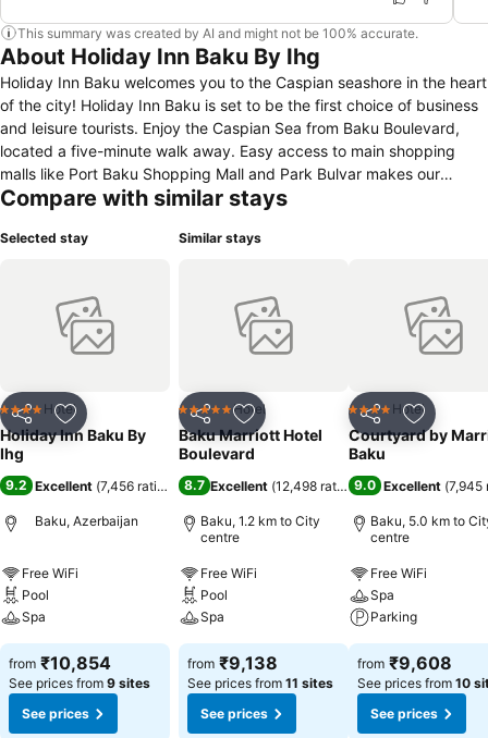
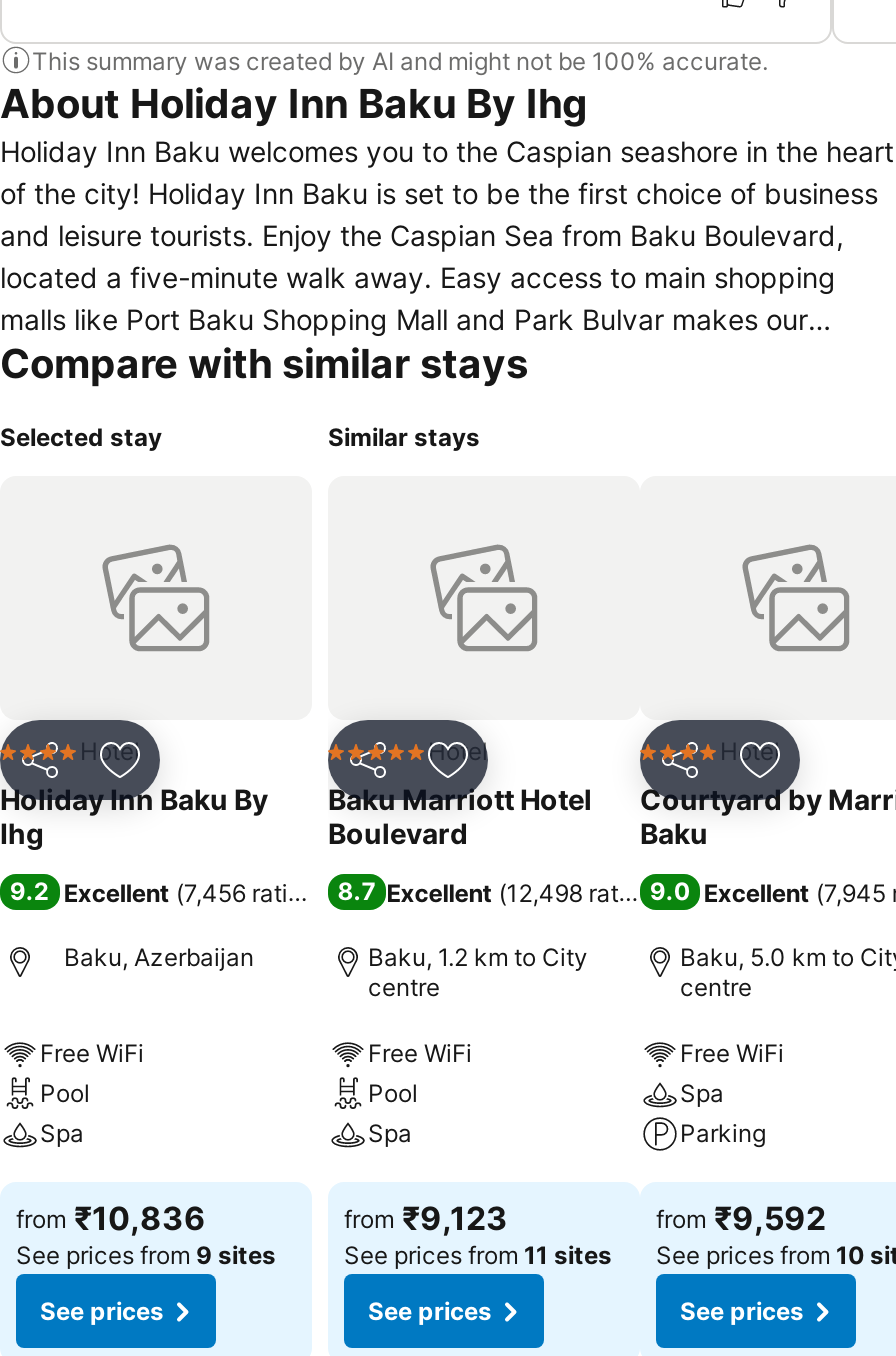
[9,652,111,674] from ₹10,854 -> [16,1198,206,1238] from ₹10,836
[187,652,278,674] from ₹9,138 -> [344,1198,508,1238] from ₹9,123
[357,652,452,674] from ₹9,608 -> [656,1198,826,1238] from ₹9,592

